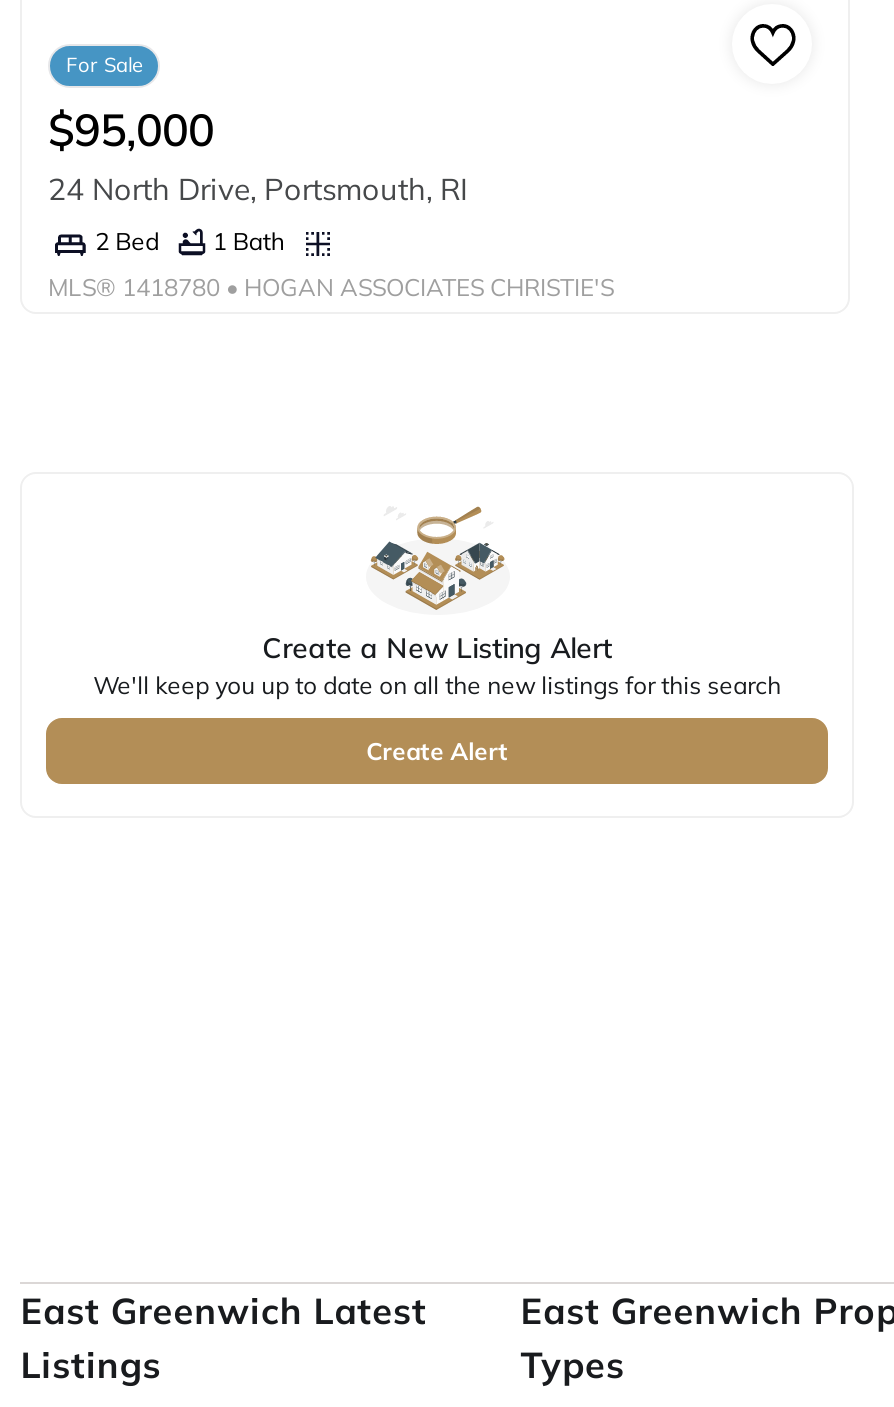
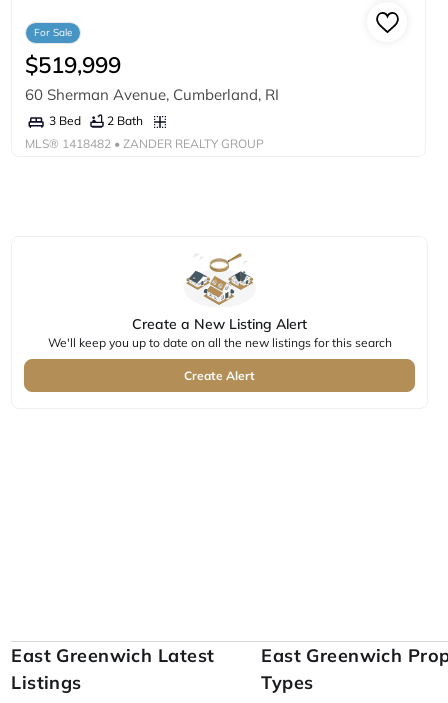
[48,99,214,157] $95,000 -> [25,50,121,79] $519,999
[48,170,468,208] 24 North Drive, Portsmouth, RI -> [25,85,279,104] 60 Sherman Avenue, Cumberland, RI
[95,227,159,257] 2 Bed -> [49,113,81,128] 3 Bed
[213,226,285,256] 1 Bath -> [107,113,143,128] 2 Bath
[48,272,614,302] MLS® 1418780 • HOGAN ASSOCIATES CHRISTIE'S -> [25,136,264,151] MLS® 1418482 • ZANDER REALTY GROUP

